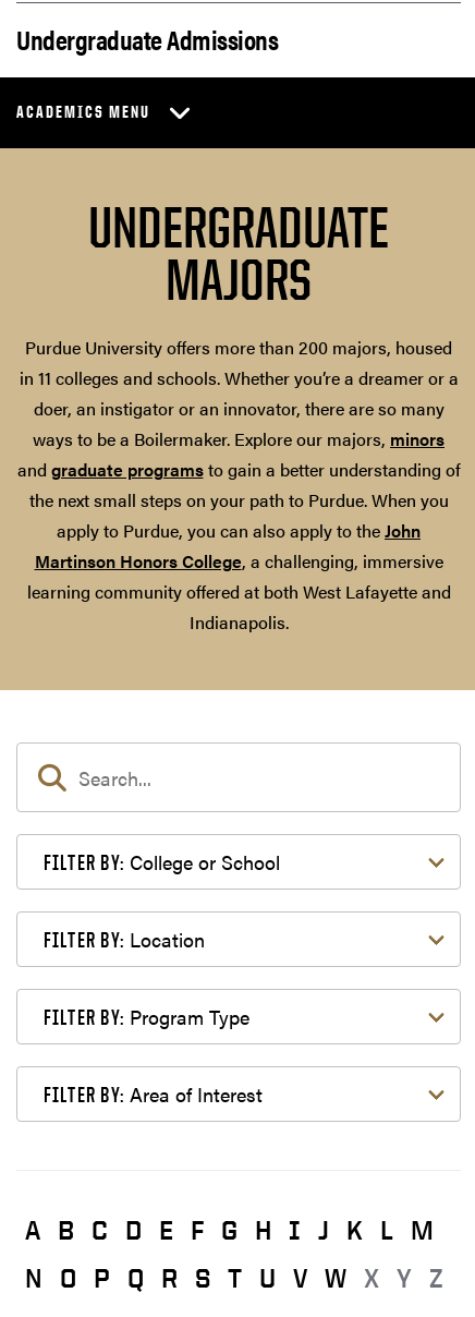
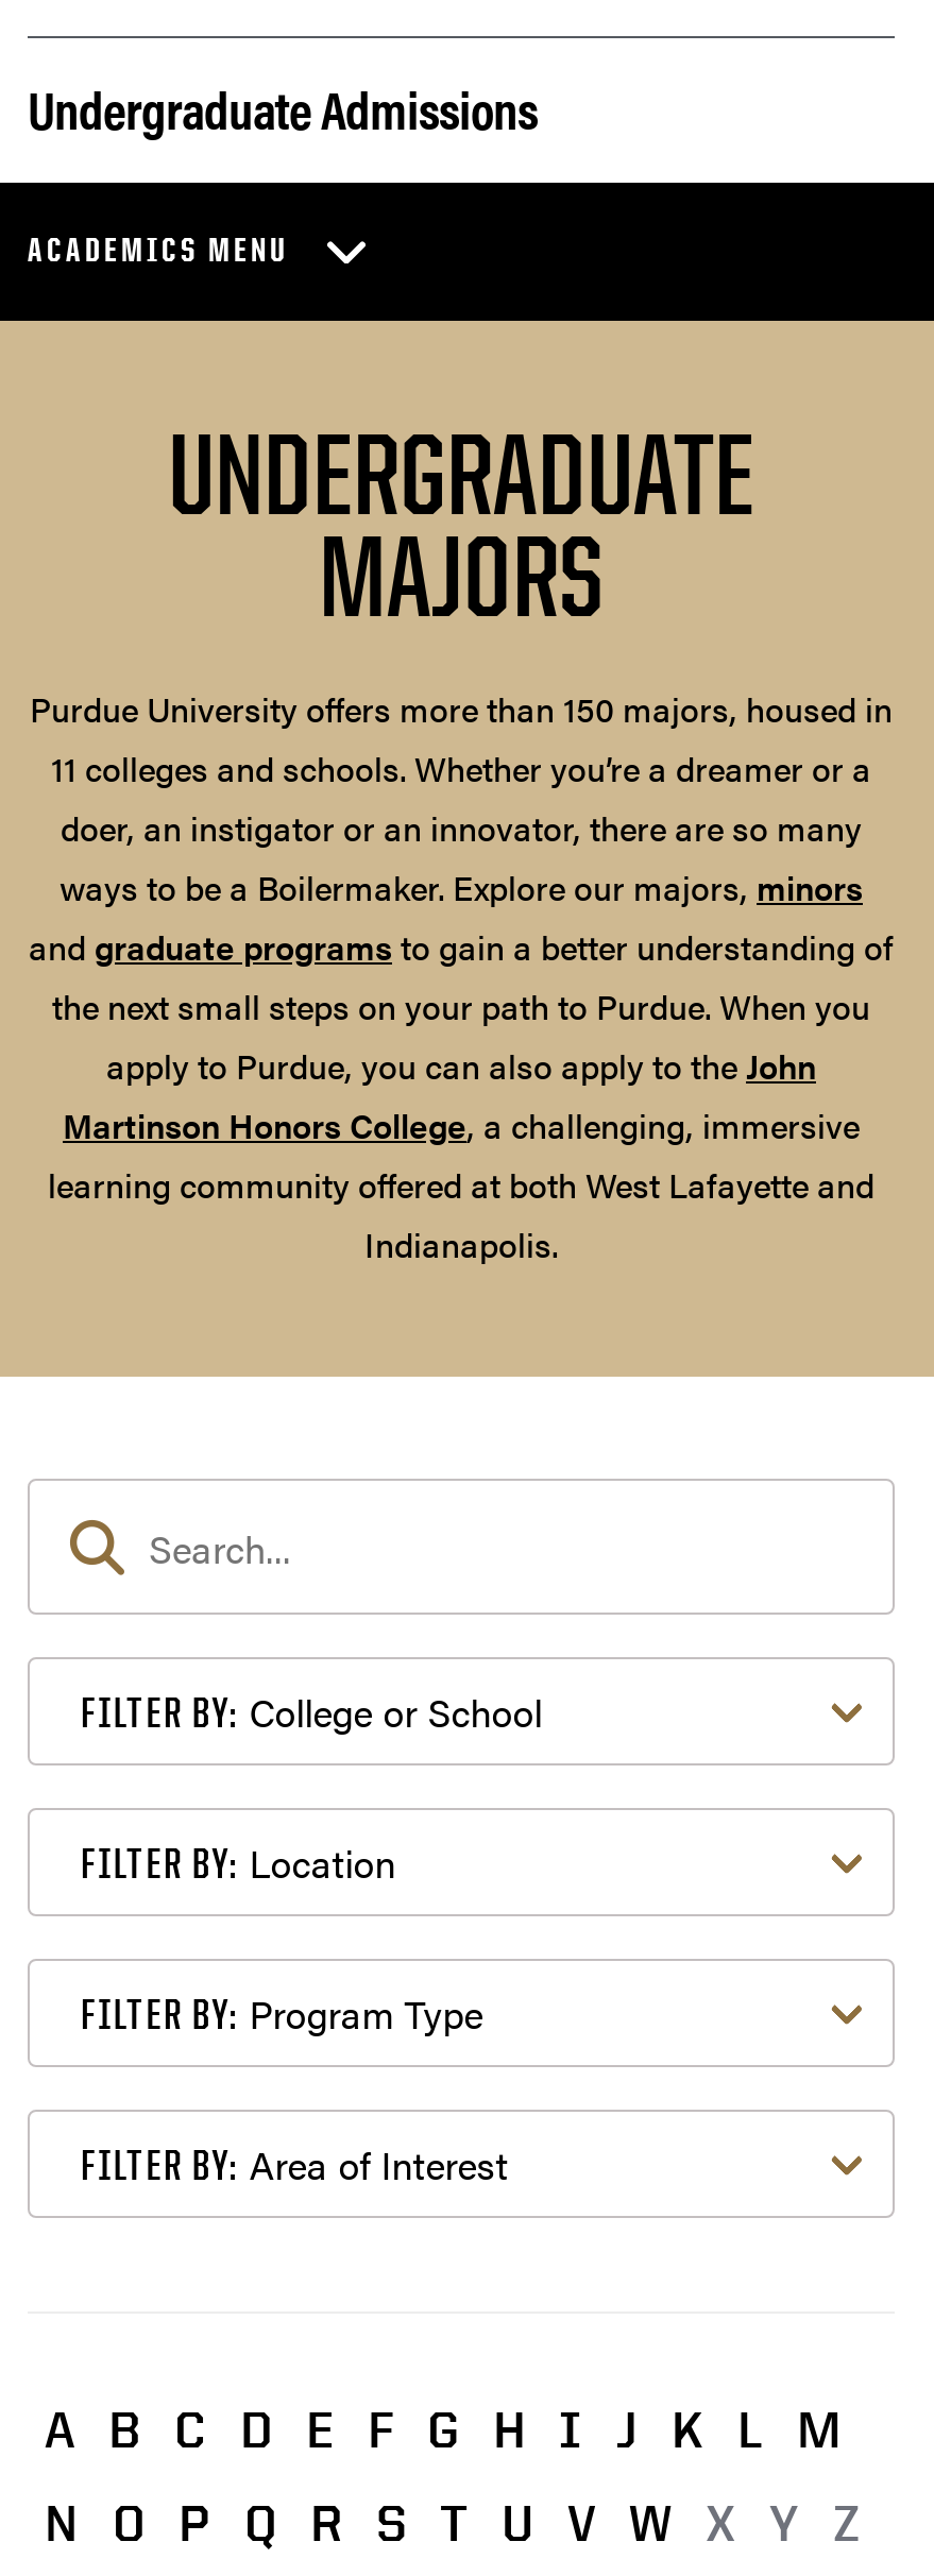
[19,335,458,391] Purdue University offers more than 200 majors, housed | in 11 colleges and schools. Whether you’re a dreamer or a -> [30,685,893,793] Purdue University offers more than 150 majors, housed in | 11 colleges and schools. Whether you’re a dreamer or a

